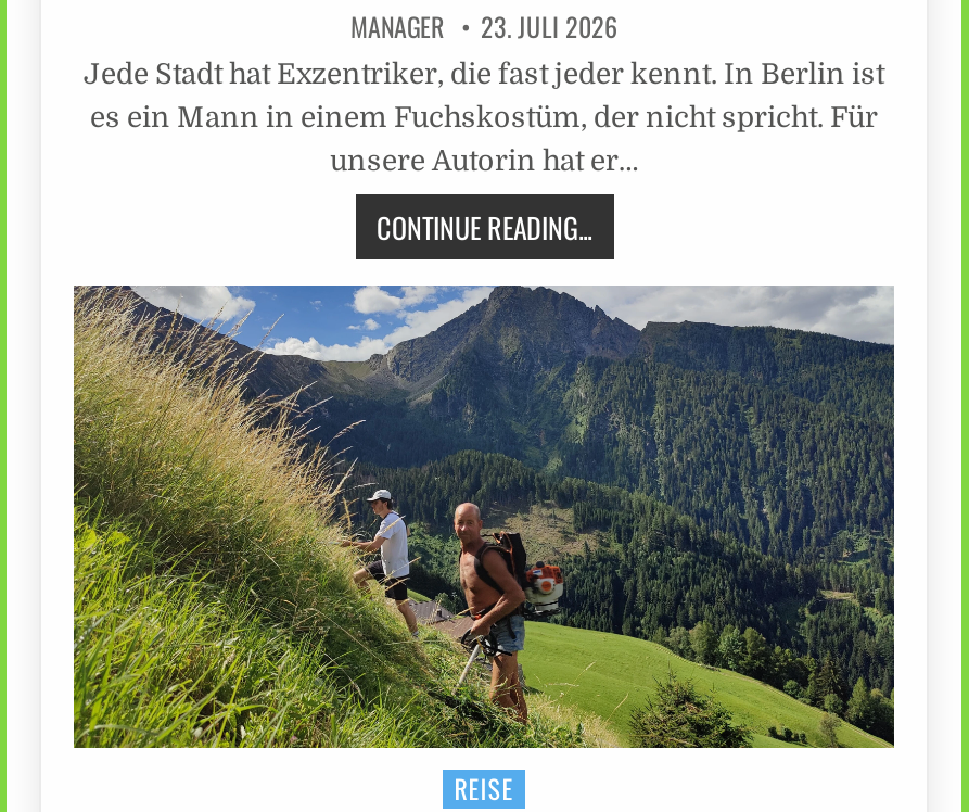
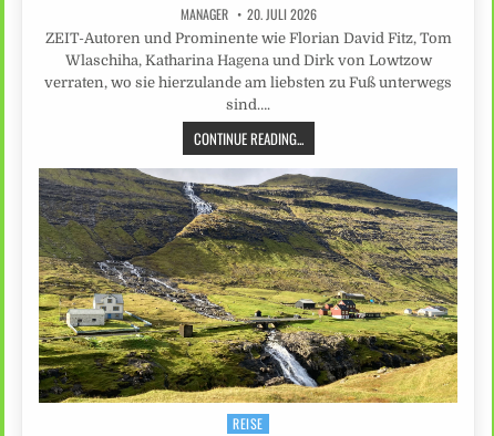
[84,8,884,178] 23. JULI 2026 | Jede Stadt hat Exzentriker, die fast jeder kennt. In Berlin ist | es ein Mann in einem Fuchskostüm, der nicht spricht. Für | unsere Autorin hat er… -> [44,4,452,113] 20. JULI 2026 | ZEIT-Autoren und Prominente wie Florian David Fitz, Tom | Wlaschiha, Katharina Hagena und Dirk von Lowtzow | verraten, wo sie hierzulande am liebsten zu Fuß unterwegs | sind….
[72,284,896,751] [image] -> [38,167,459,404] [image]

